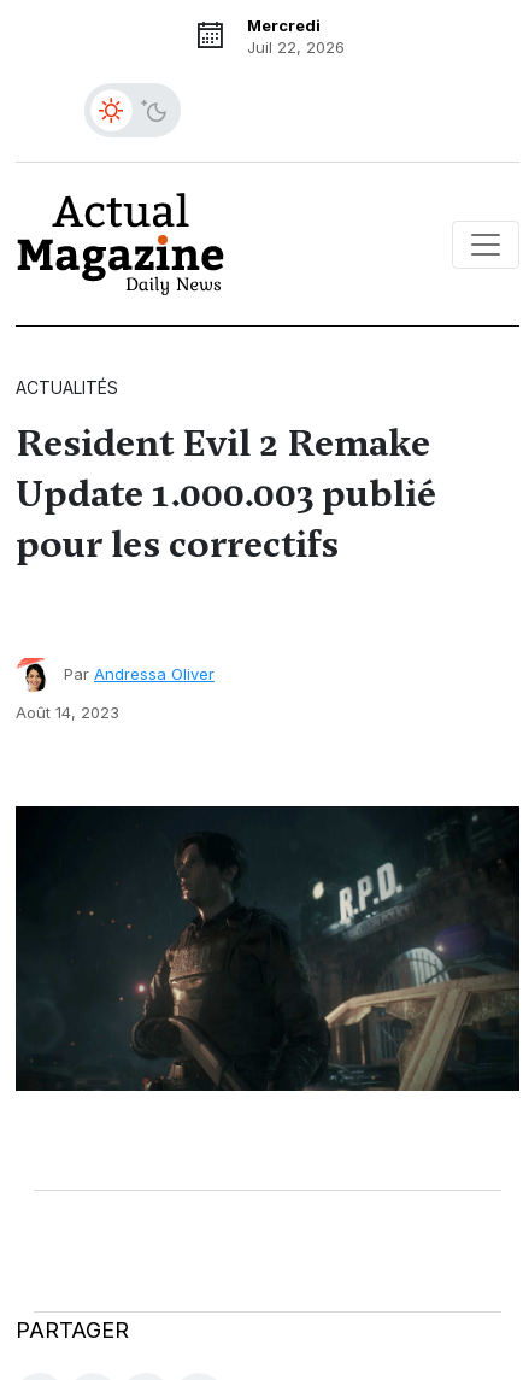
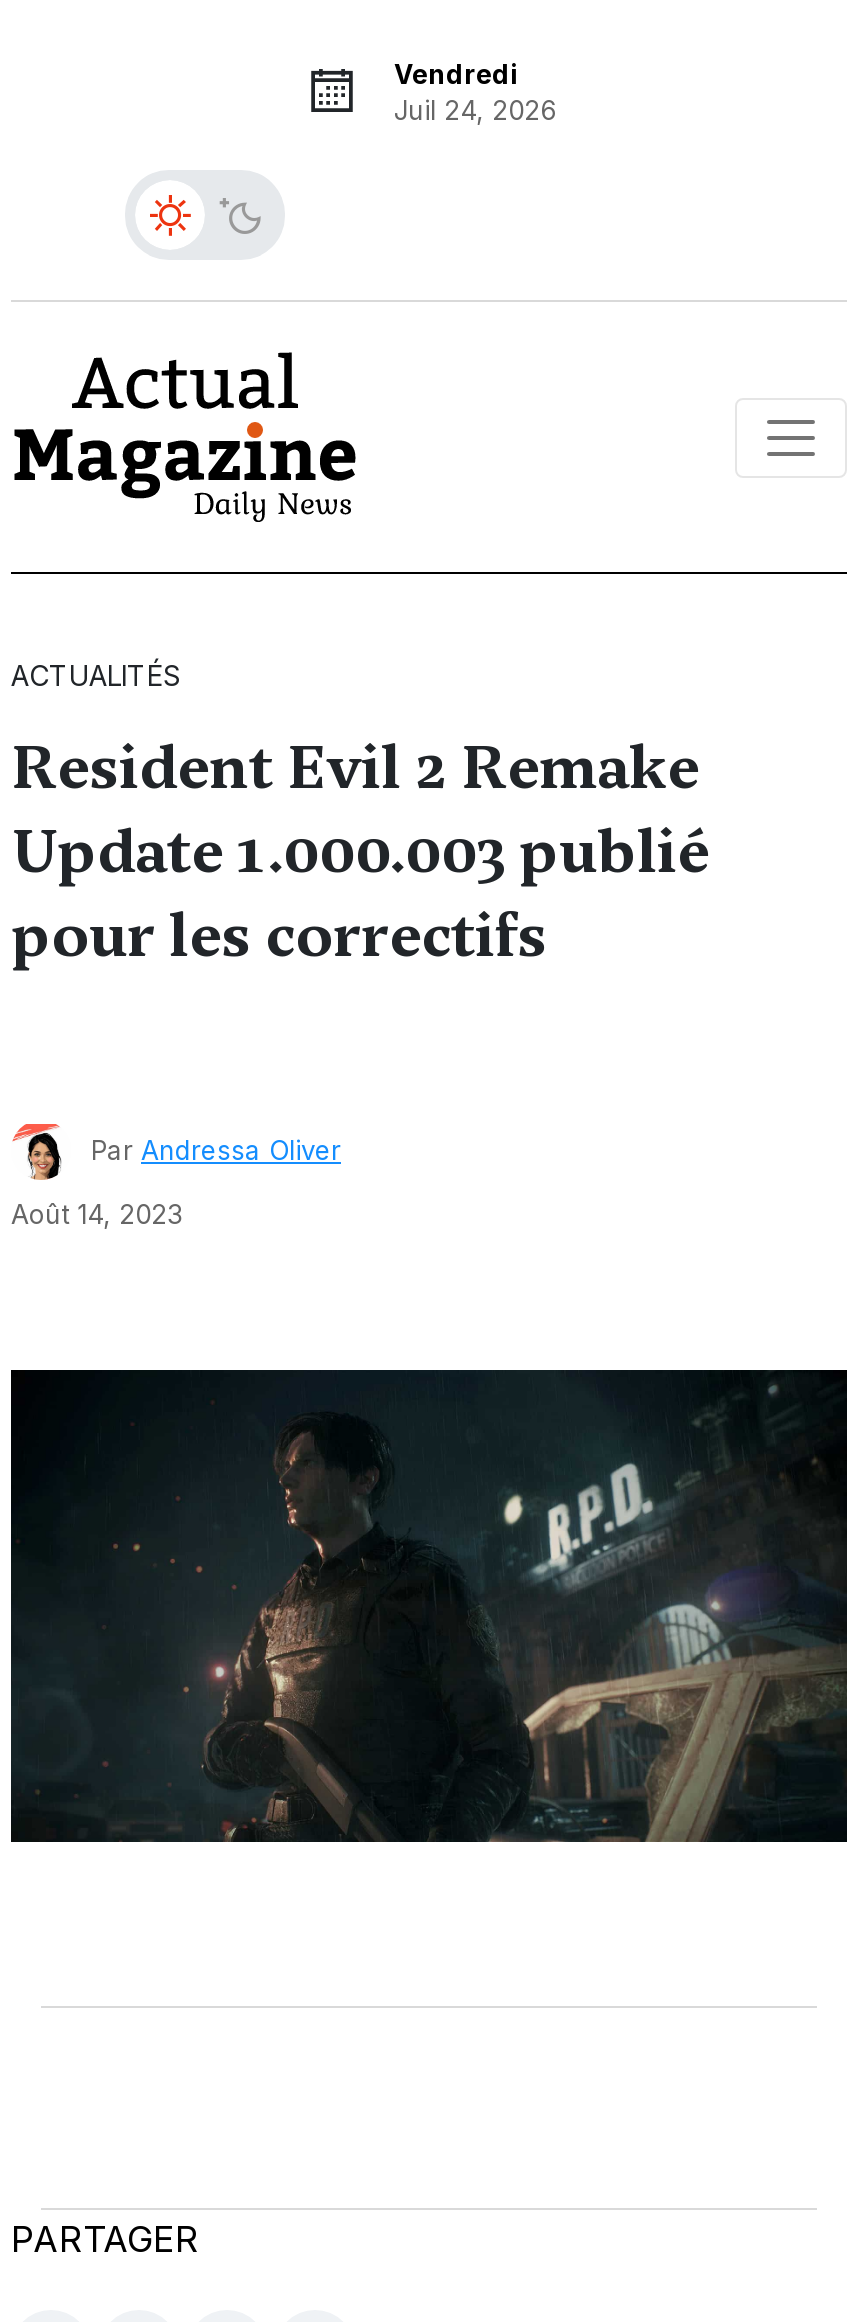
[246,16,344,57] Mercredi | Juil 22, 2026 -> [394,58,556,126] Vendredi | Juil 24, 2026

